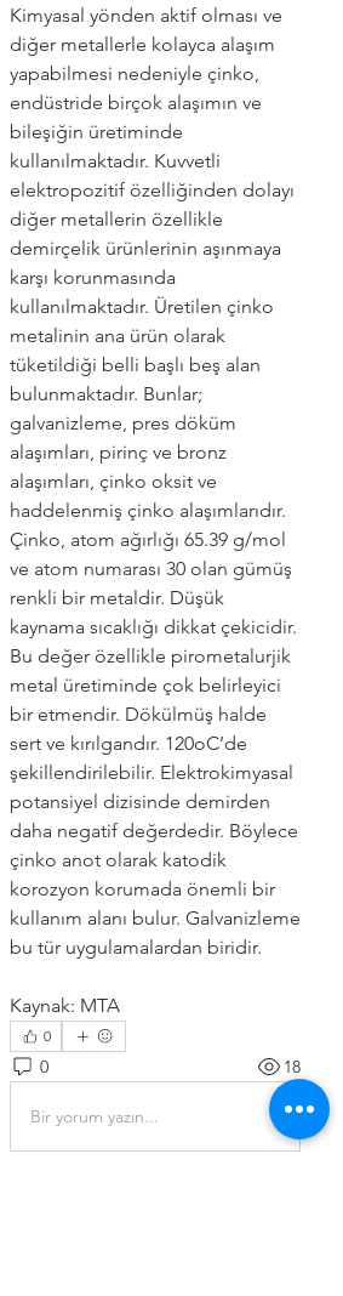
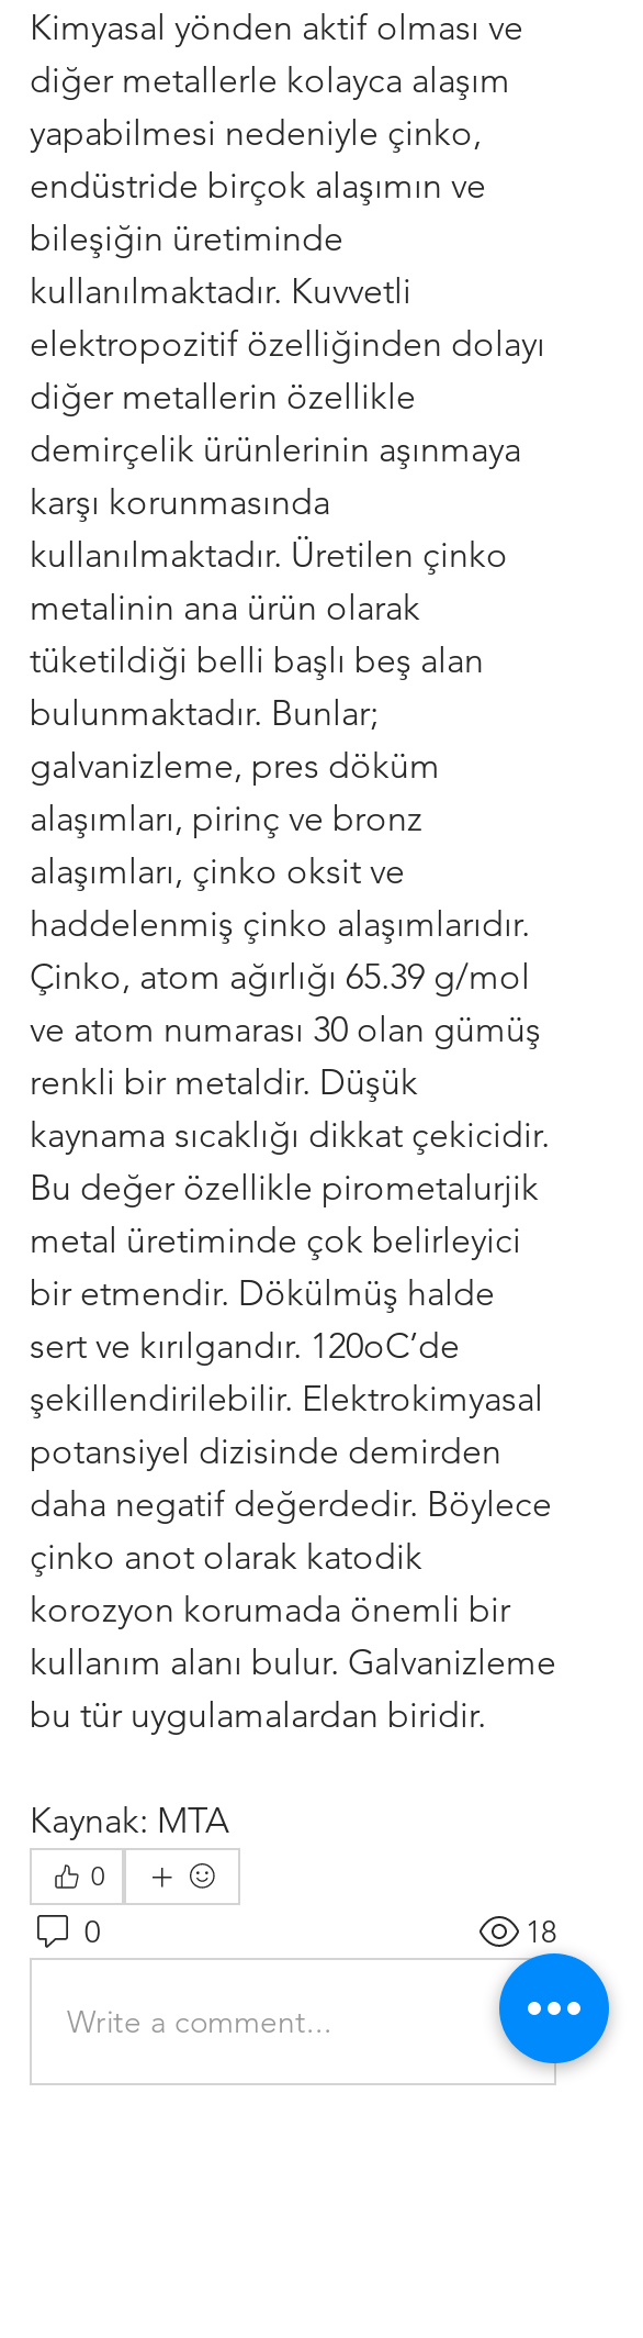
[30,1105,159,1127] Bir yorum yazın... -> [67,2001,332,2040] Write a comment...

